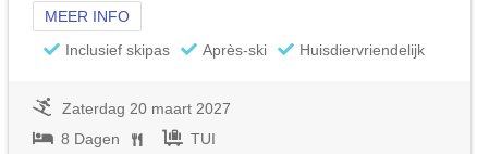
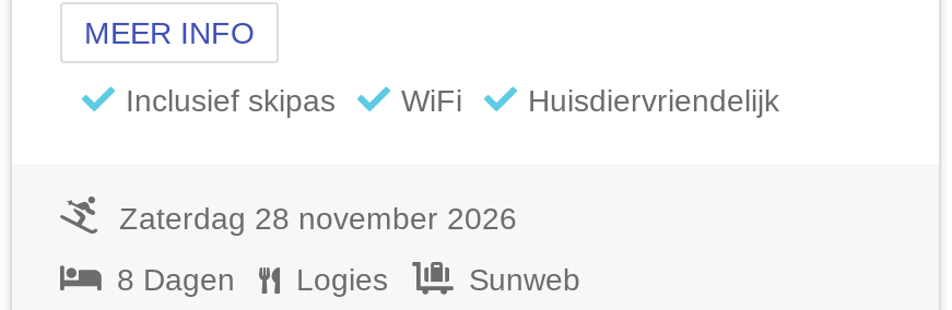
[203,42,267,59] Après-ski -> [401,84,462,119] WiFi
[62,100,231,117] Zaterdag 20 maart 2027 -> [119,201,517,236] Zaterdag 28 november 2026
[191,130,216,147] TUI -> [296,262,580,297] Logies | Sunweb

